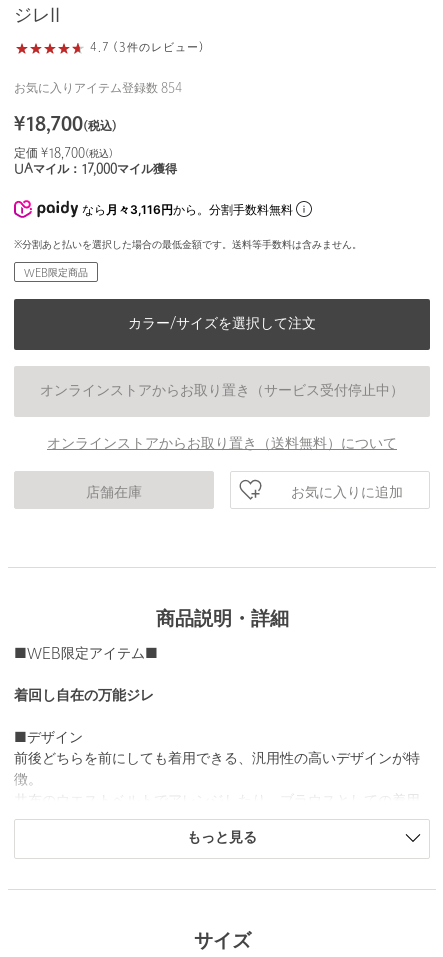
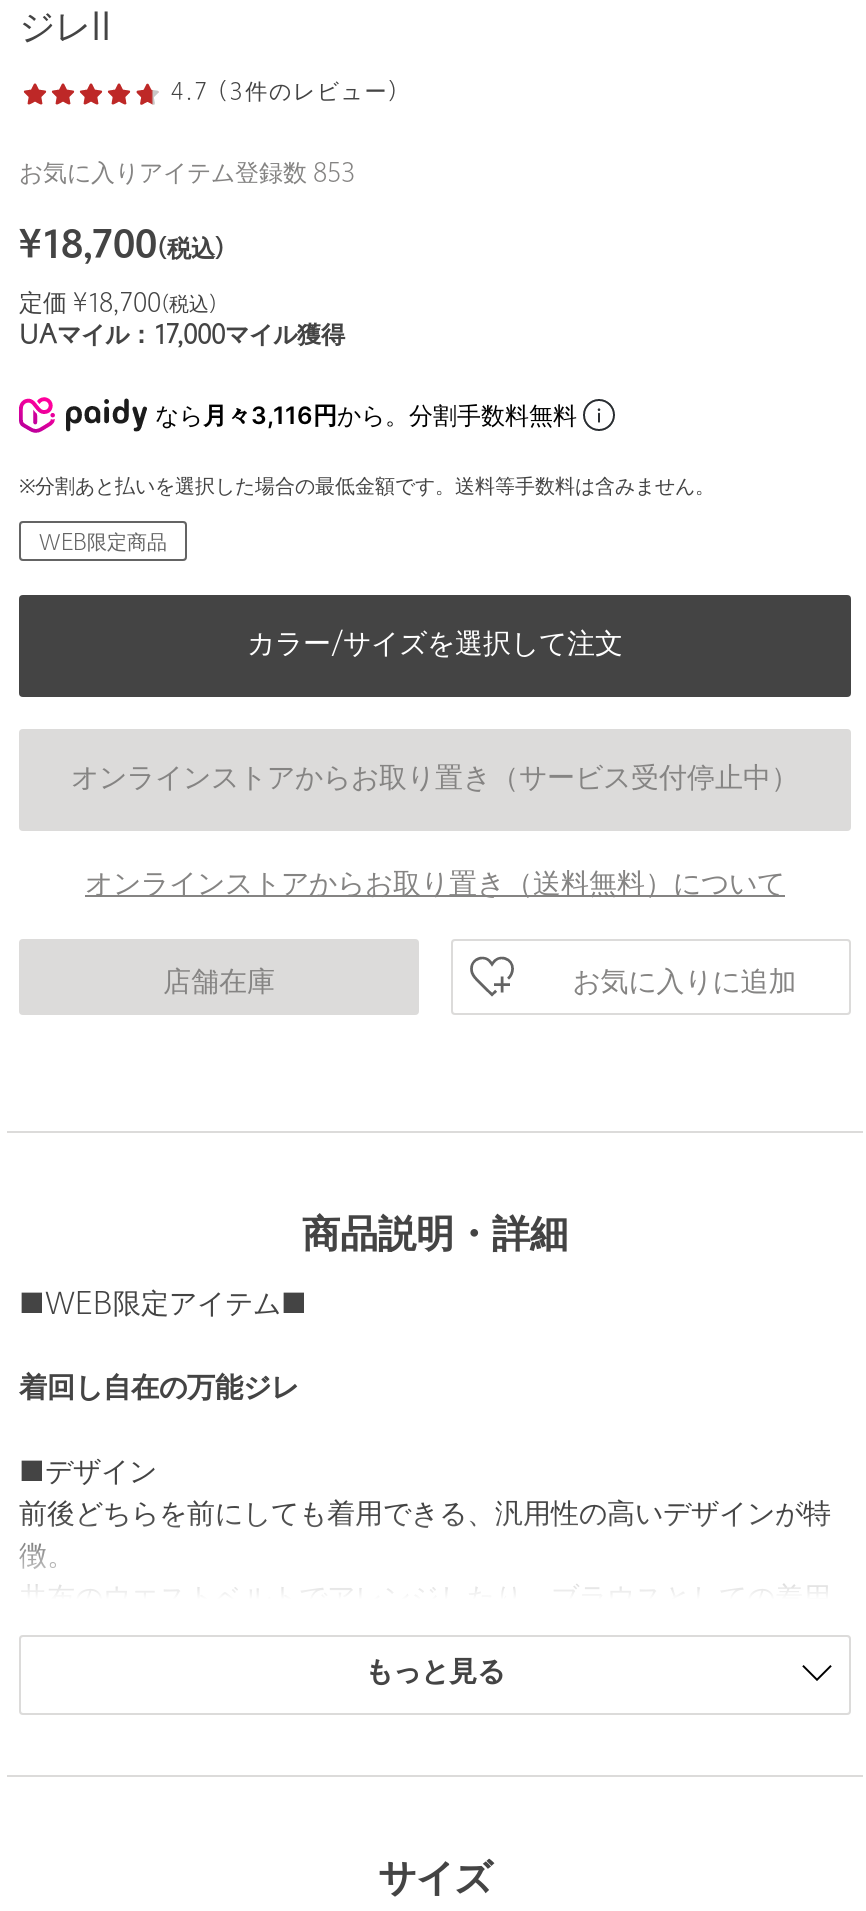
[14,83,182,95] お気に入りアイテム登録数854 -> [19,162,355,186] お気に入りアイテム登録数853

